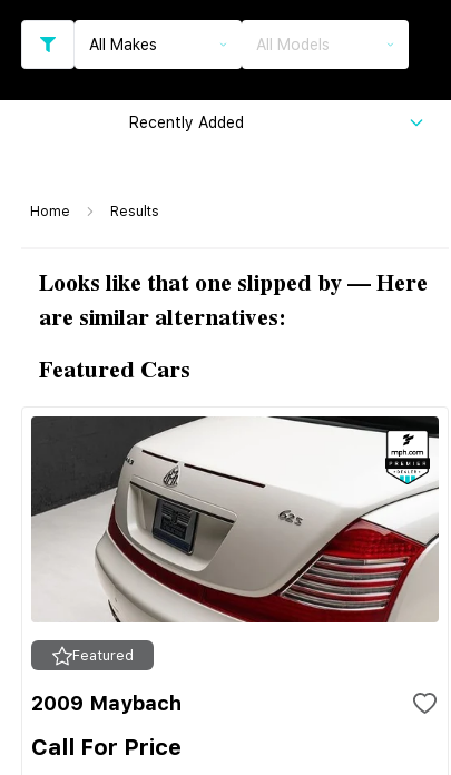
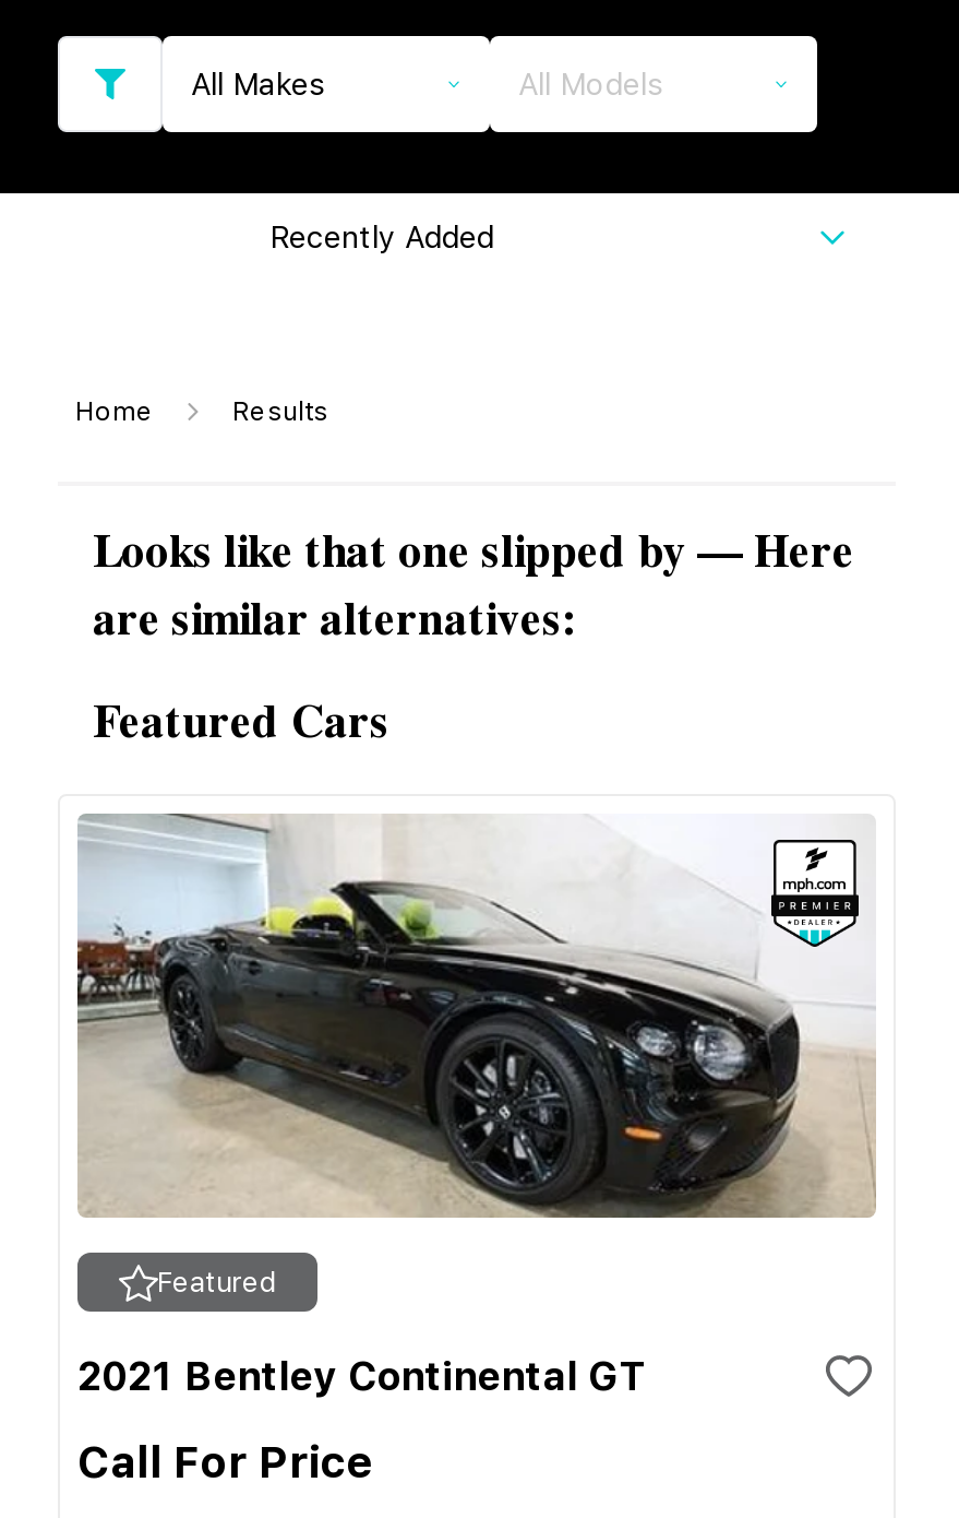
[30,415,440,624] [image] -> [77,814,876,1220] [image]
[31,691,182,715] 2009 Maybach -> [77,1353,645,1399] 2021 Bentley Continental GT

